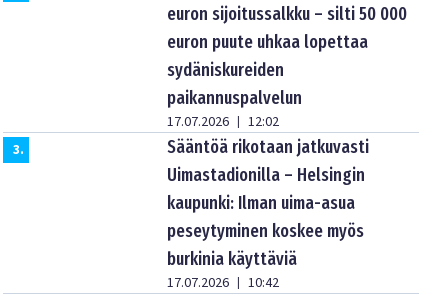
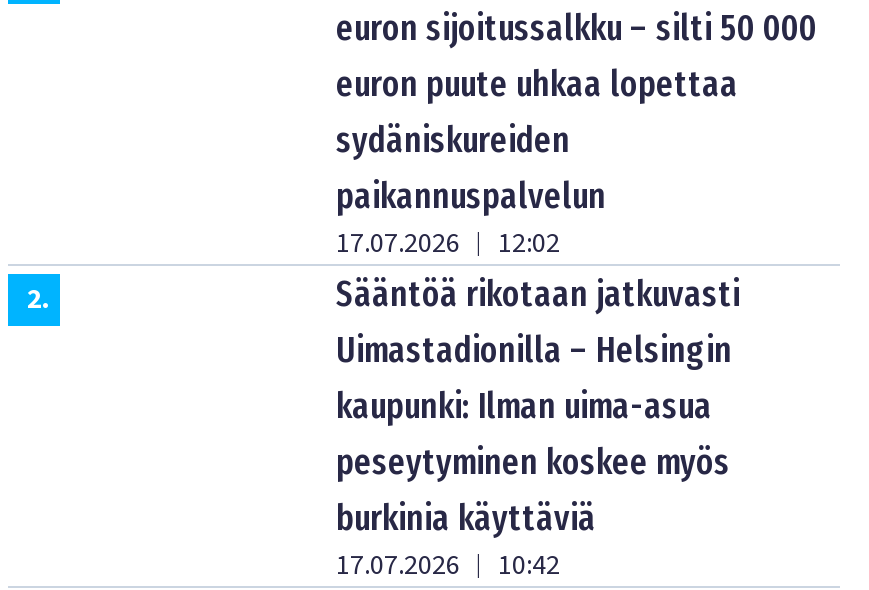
[12,140,23,160] 3. -> [27,280,49,320] 2.

